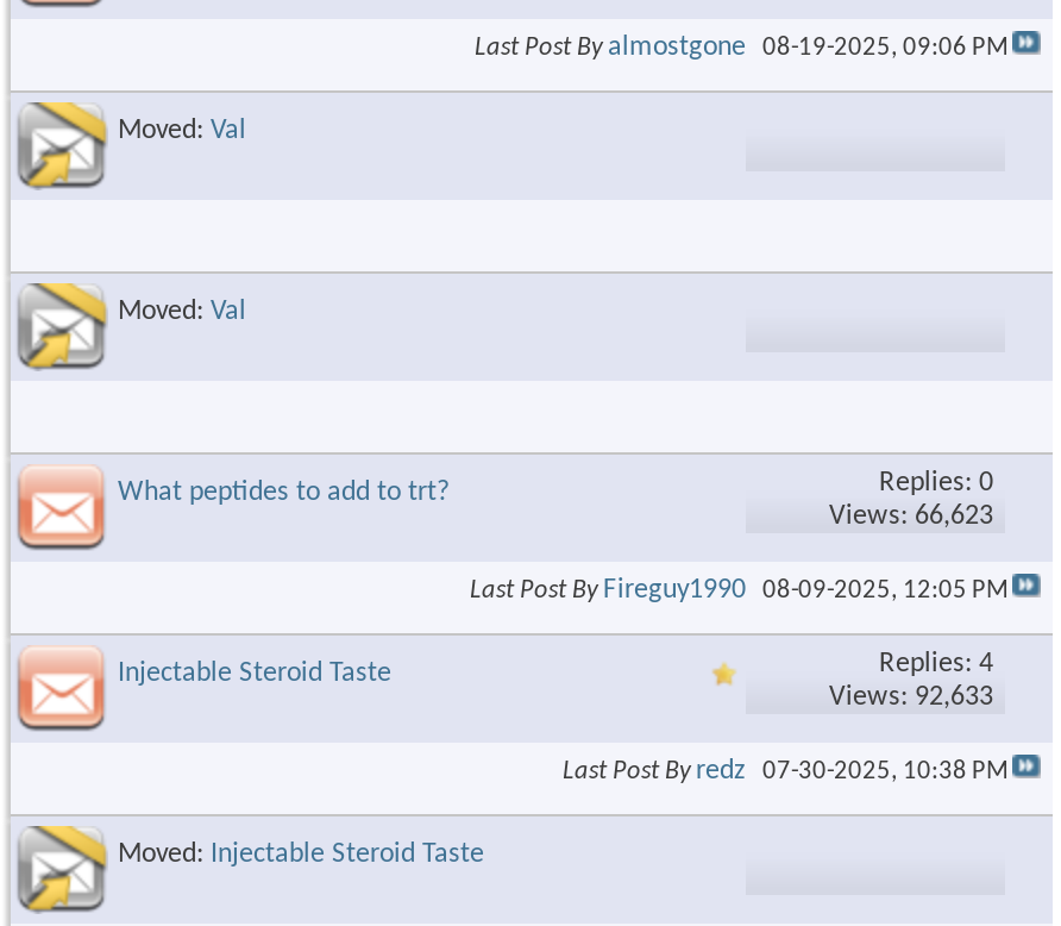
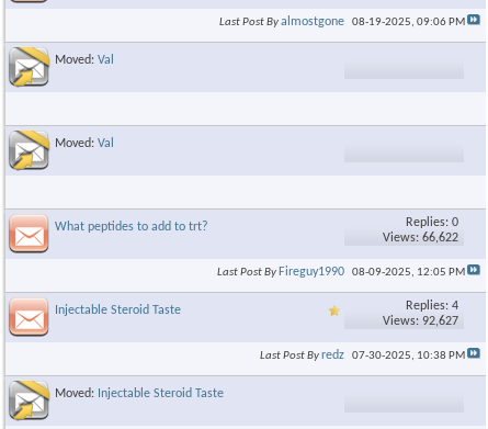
[829,502,993,531] Views: 66,623 -> [383,232,458,245] Views: 66,622
[829,683,993,712] Views: 92,633 -> [383,315,458,328] Views: 92,627

